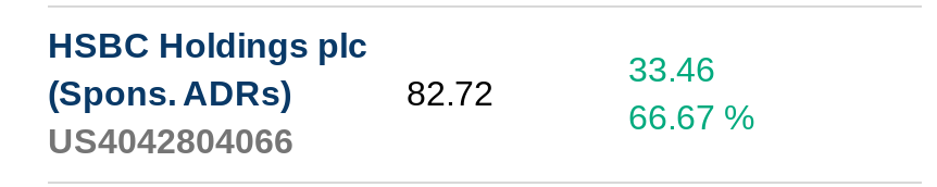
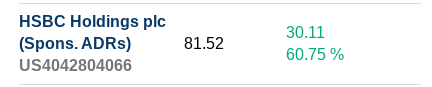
[628,51,715,88] 33.46 -> [286,24,325,41] 30.11
[407,75,494,112] 82.72 -> [184,35,224,52] 81.52
[628,99,754,136] 66.67 % -> [286,46,344,63] 60.75 %

